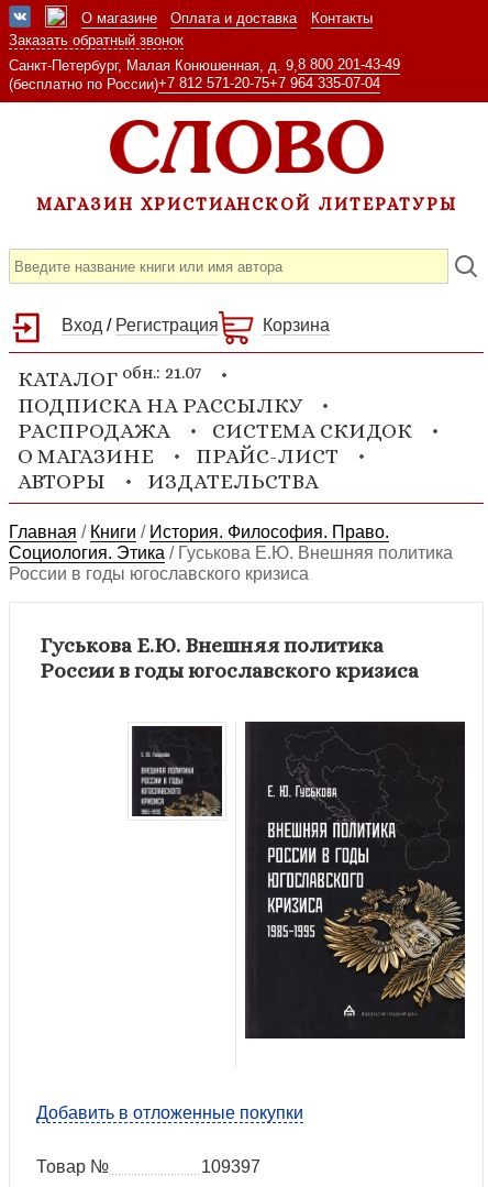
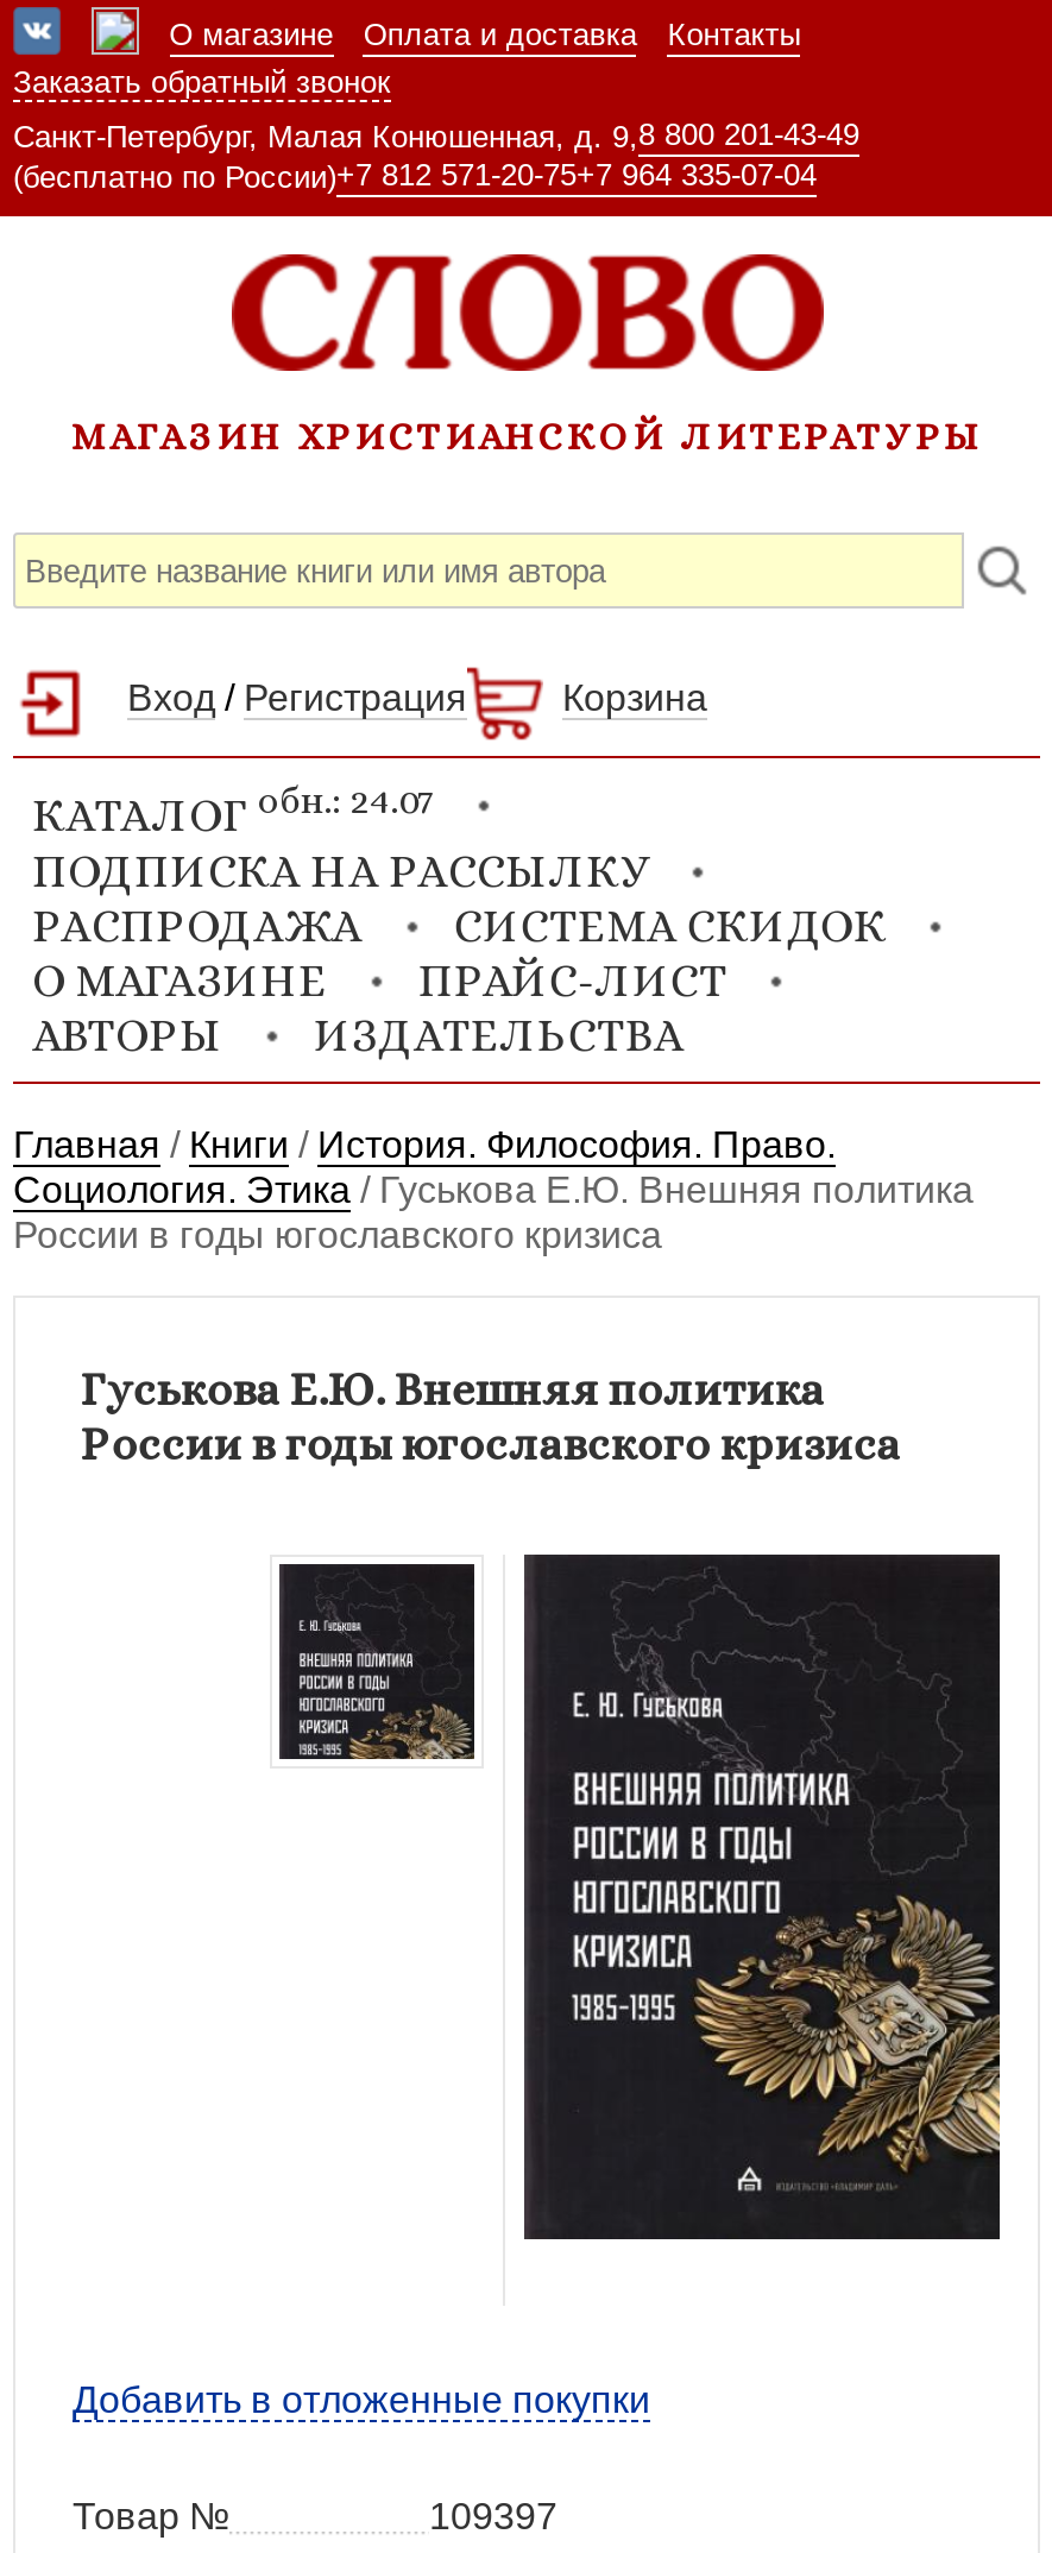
[18,362,201,391] КАТАЛОГ обн.: 21.07 -> [32,778,434,841] КАТАЛОГ обн.: 24.07

